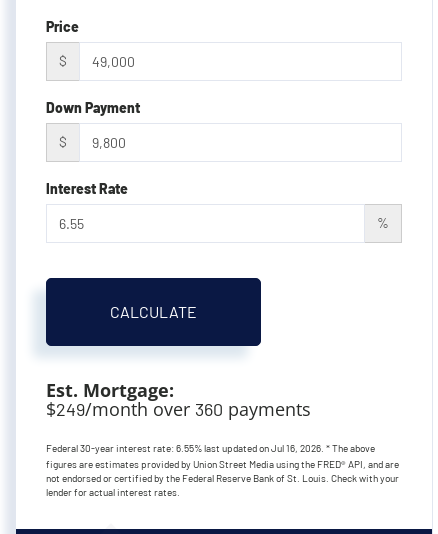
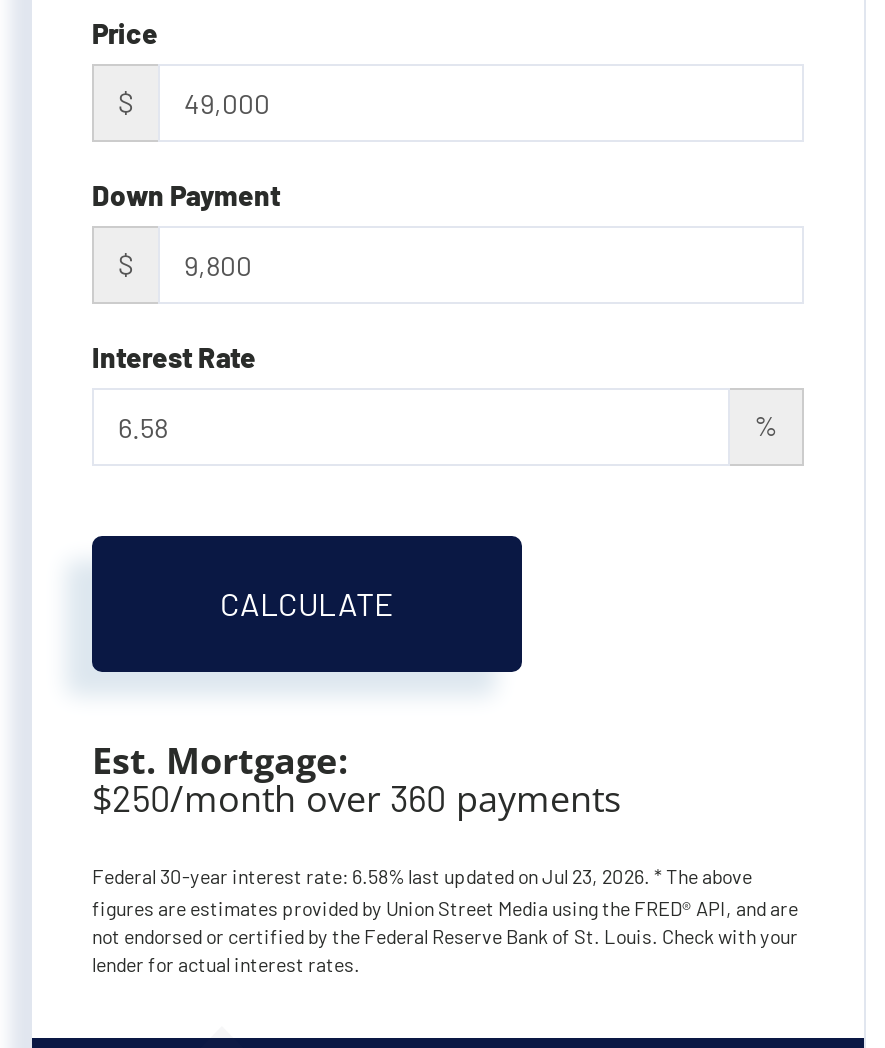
[46,397,311,421] $249/month over 360 payments -> [92,774,622,822] $250/month over 360 payments
[46,442,375,454] Federal 30-year interest rate: 6.55% last updated on Jul 16, 2026. * The above -> [92,864,752,888] Federal 30-year interest rate: 6.58% last updated on Jul 23, 2026. * The above

